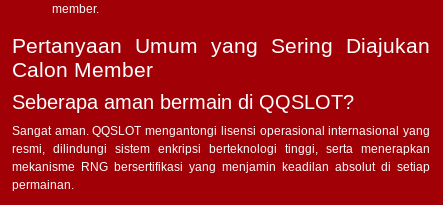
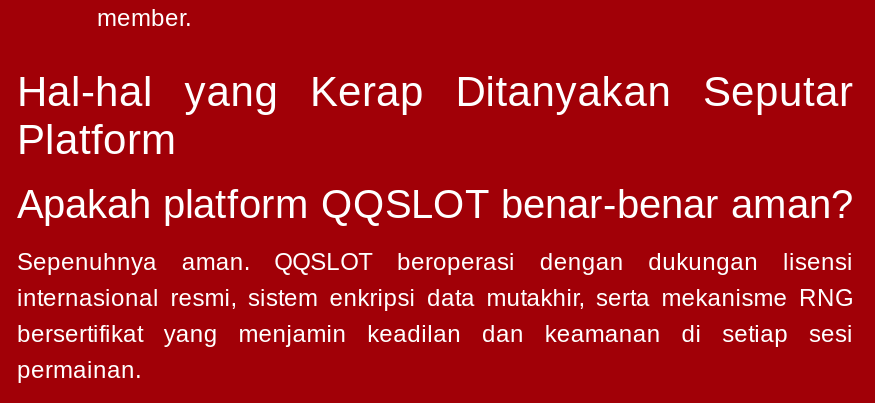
[12,34,430,113] Pertanyaan Umum yang Sering Diajukan | Calon Member | Seberapa aman bermain di QQSLOT? -> [17,69,853,227] Hal-hal yang Kerap Ditanyakan Seputar | Platform | Apakah platform QQSLOT benar-benar aman?
[12,124,430,174] Sangat aman. QQSLOT mengantongi lisensi operasional internasional yang | resmi, dilindungi sistem enkripsi berteknologi tinggi, serta menerapkan | mekanisme RNG bersertifikasi yang menjamin keadilan absolut di setiap -> [17,249,853,349] Sepenuhnya aman. QQSLOT beroperasi dengan dukungan lisensi | internasional resmi, sistem enkripsi data mutakhir, serta mekanisme RNG | bersertifikat yang menjamin keadilan dan keamanan di setiap sesi

